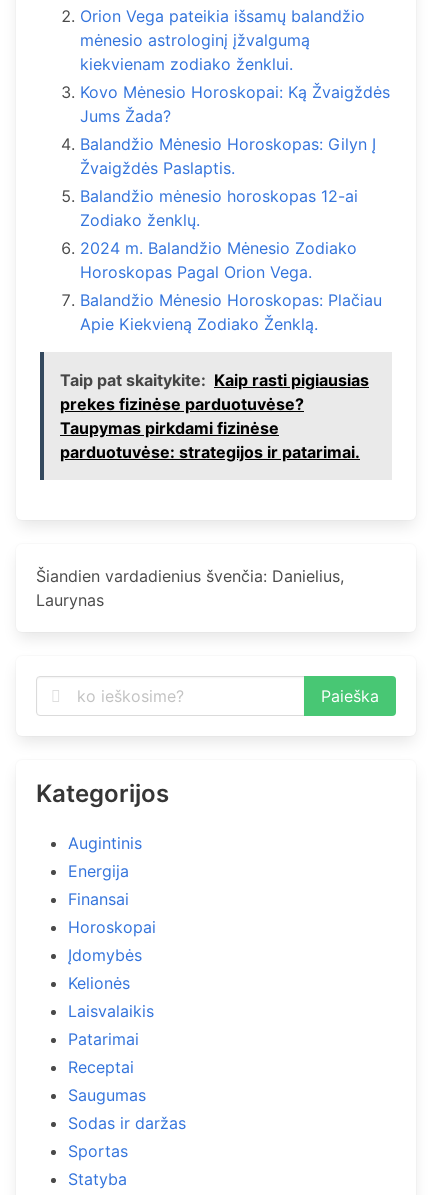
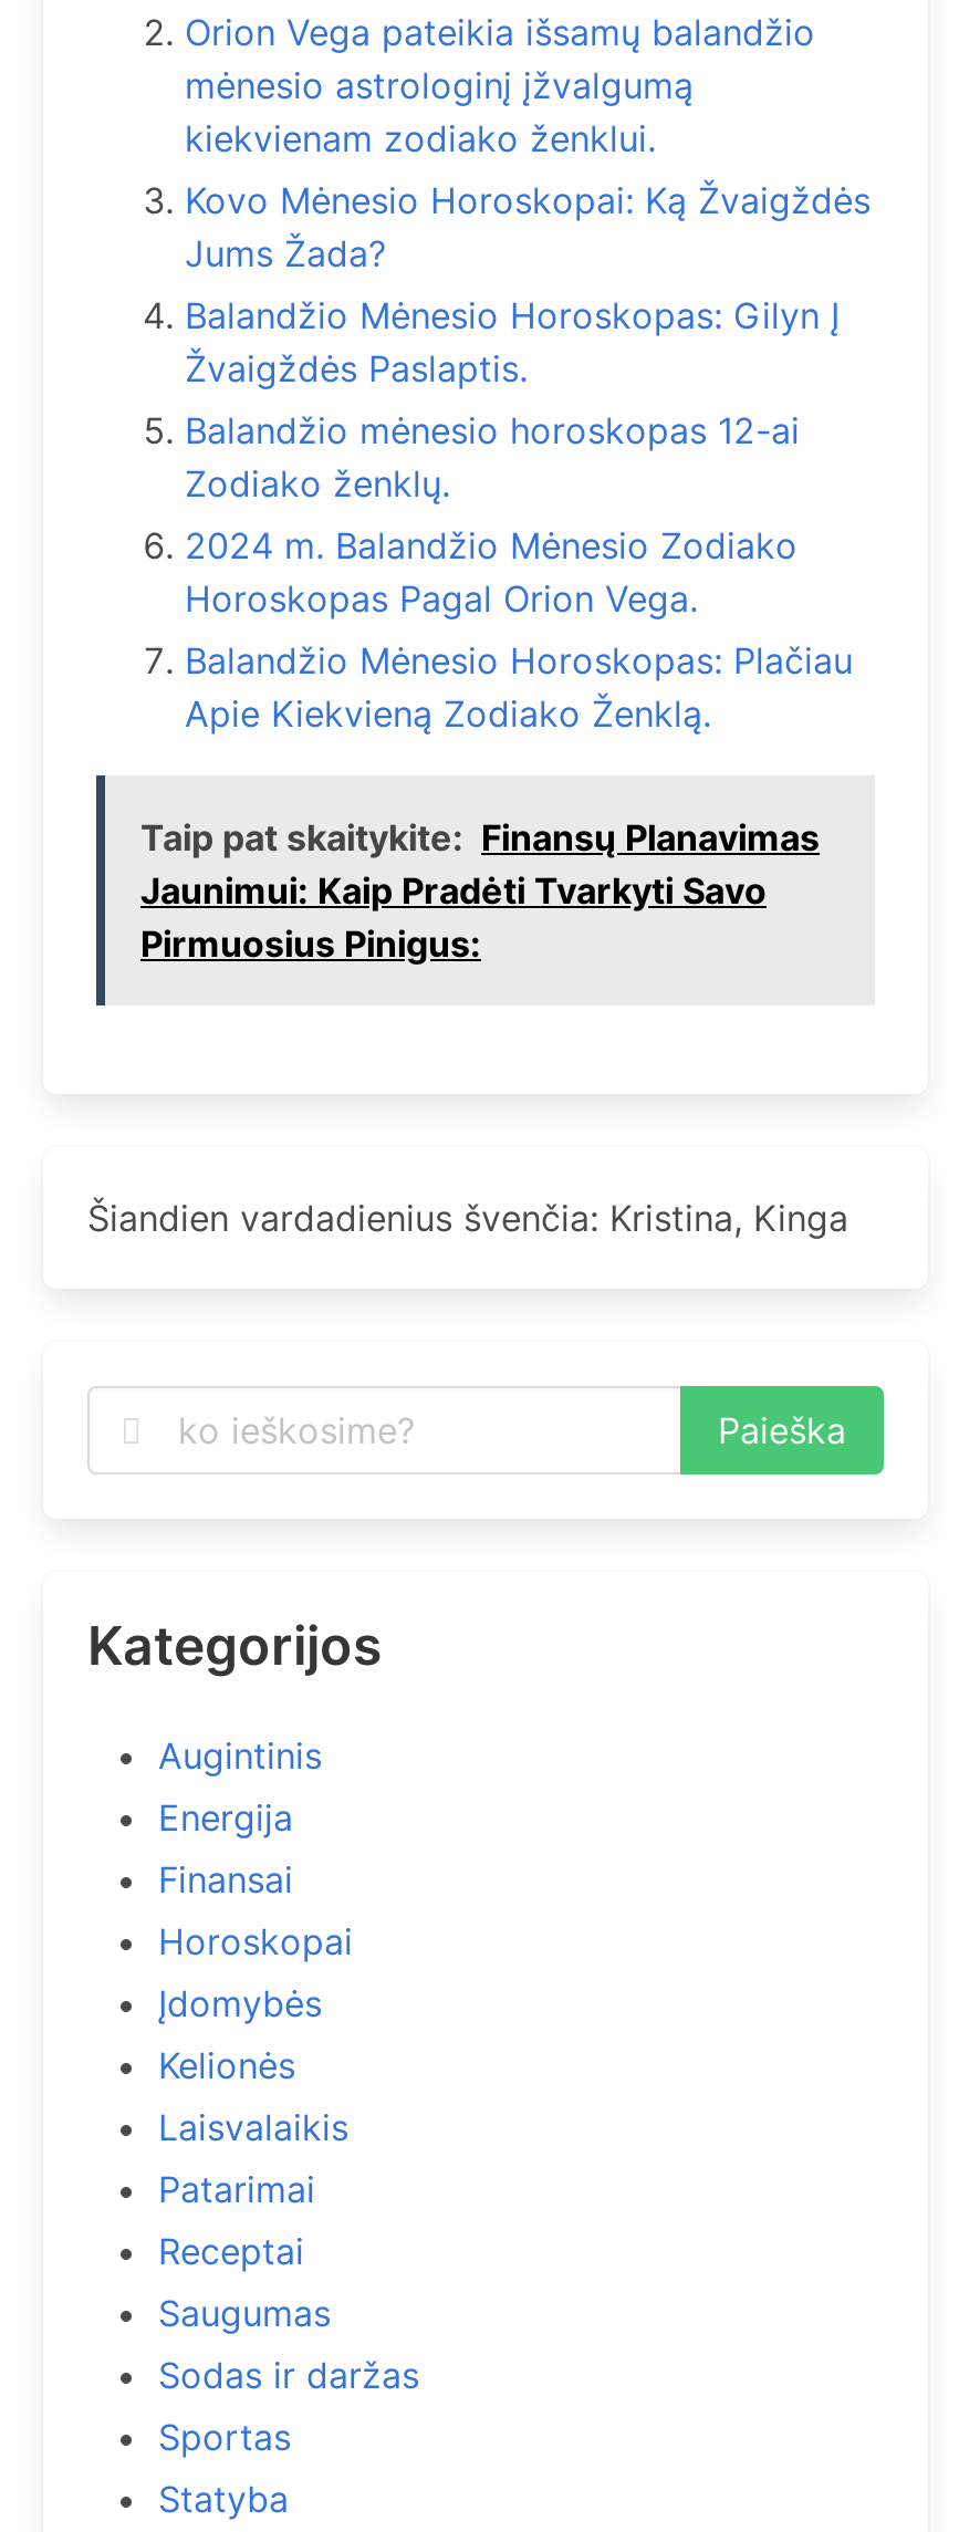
[60,370,369,462] Taip pat skaitykite: Kaip rasti pigiausias | prekes fizinėse parduotuvėse? | Taupymas pirkdami fizinėse | parduotuvėse: strategijos ir patarimai. -> [140,815,820,966] Taip pat skaitykite: Finansų Planavimas | Jaunimui: Kaip Pradėti Tvarkyti Savo | Pirmuosius Pinigus:
[36,566,344,610] Šiandien vardadienius švenčia: Danielius, | Laurynas -> [87,1196,848,1240] Šiandien vardadienius švenčia: Kristina, Kinga

